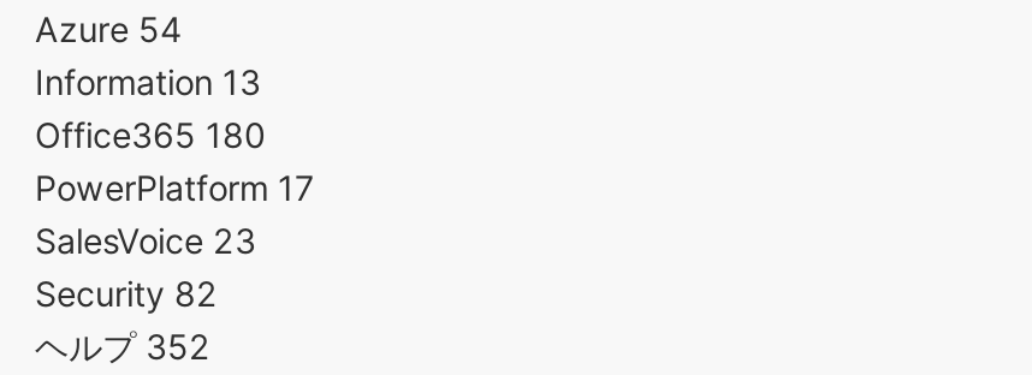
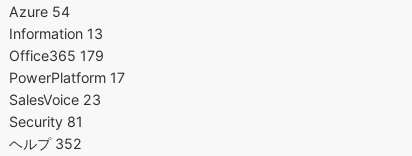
[35,113,266,154] Office365 180 -> [9,47,104,64] Office365 179
[35,272,218,312] Security 82 -> [9,113,83,130] Security 81

